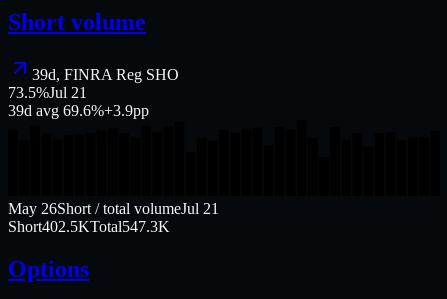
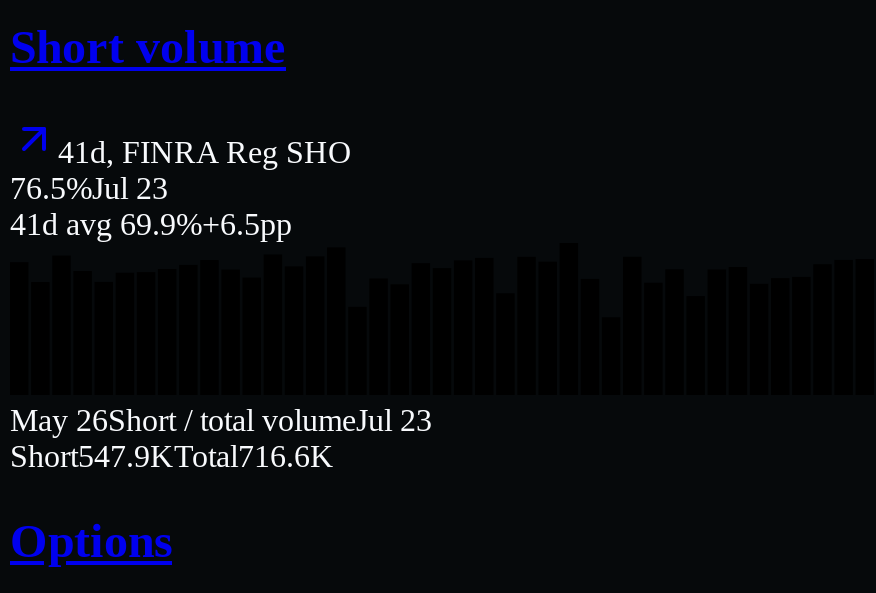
[32,66,179,83] 39d, FINRA Reg SHO -> [58,135,352,169] 41d, FINRA Reg SHO
[8,84,87,101] 73.5%Jul 21 -> [10,171,168,205] 76.5%Jul 23
[8,102,149,119] 39 d avg 69.6%+3.9pp -> [10,207,292,241] 41 d avg 69.9%+6.5pp
[8,200,219,217] May 26Short / total volumeJul 21 -> [10,402,432,436] May 26Short / total volumeJul 23
[8,218,170,235] Short402.5KTotal547.3K -> [10,438,334,472] Short547.9KTotal716.6K

